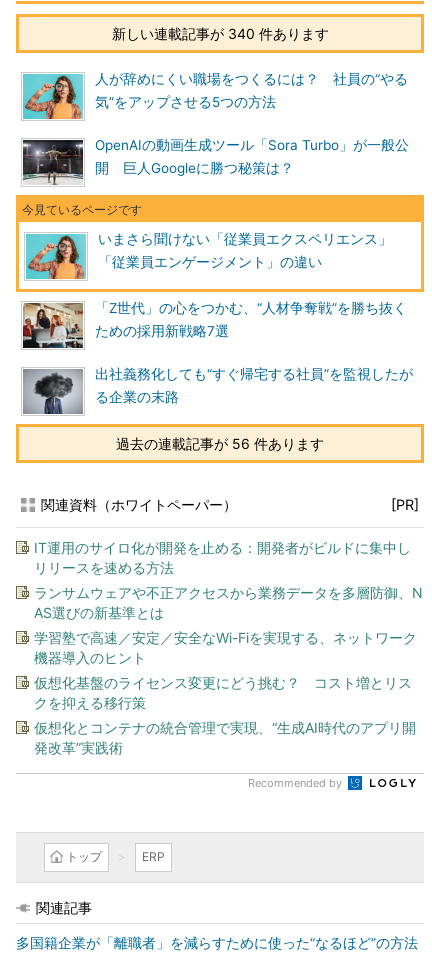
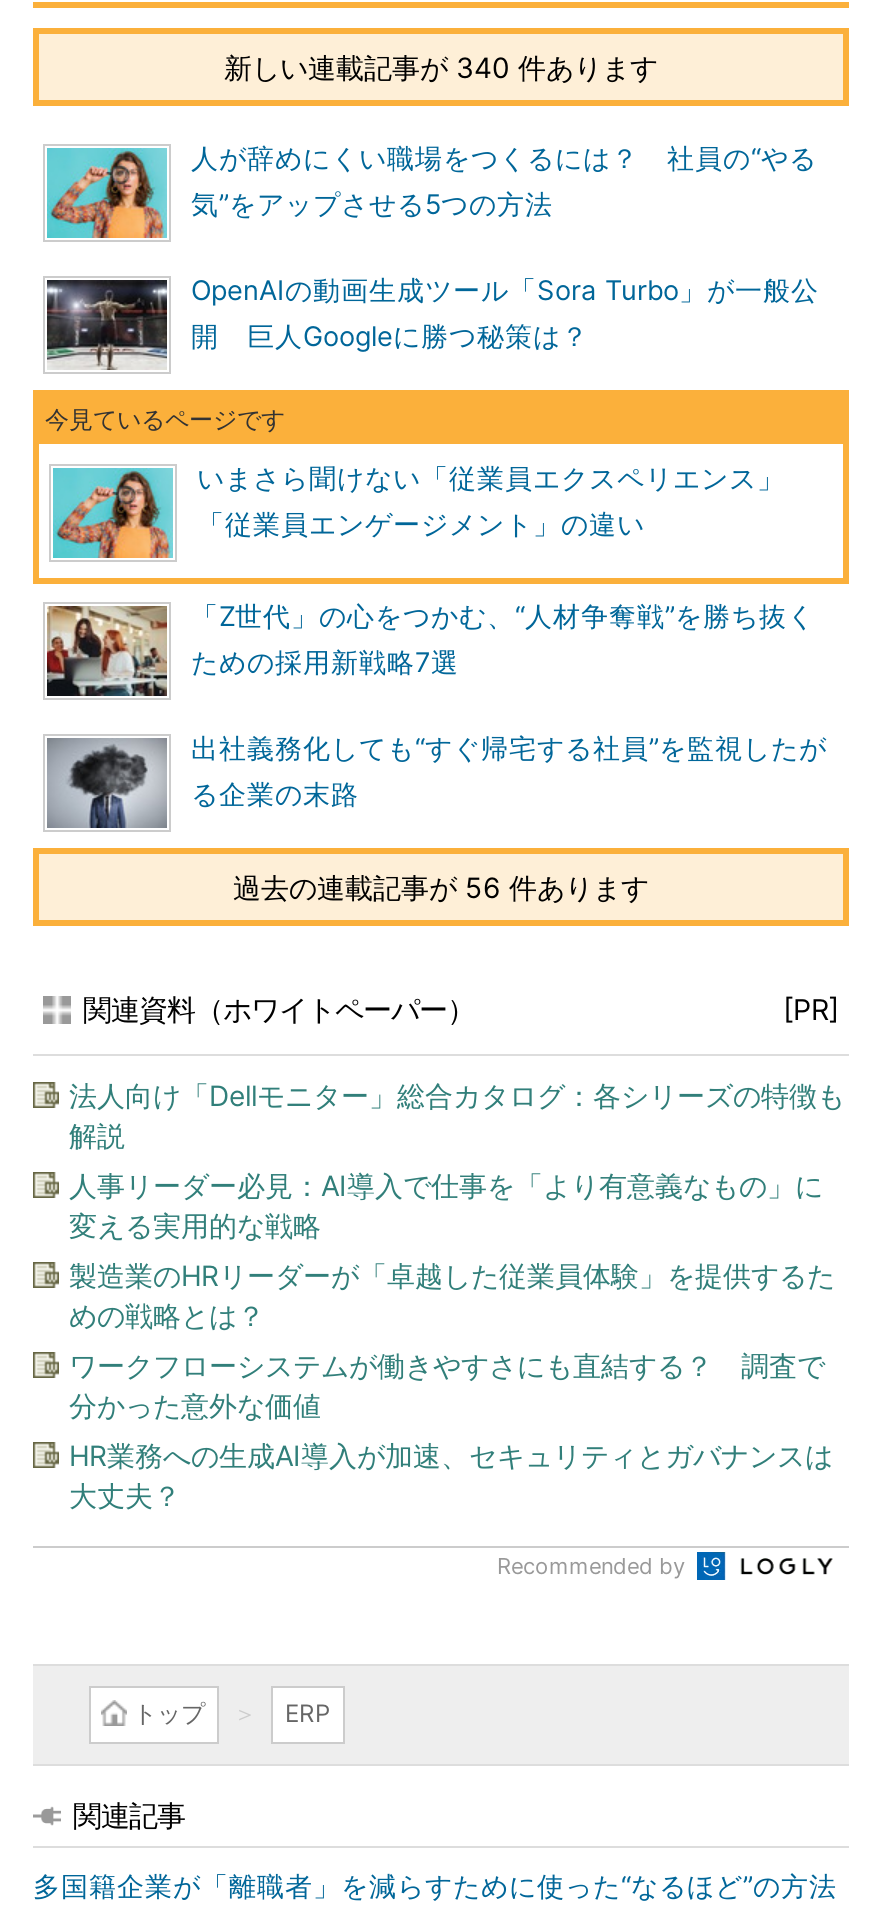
[34,539,411,576] IT運用のサイロ化が開発を止める：開発者がビルドに集中し | リリースを速める方法 -> [69,1078,845,1152] 法人向け「Dellモニター」総合カタログ：各シリーズの特徴も | 解説
[34,584,423,621] ランサムウェアや不正アクセスから業務データを多層防御、N | AS選びの新基準とは -> [69,1168,823,1242] 人事リーダー必見：AI導入で仕事を「より有意義なもの」に | 変える実用的な戦略
[34,629,417,666] 学習塾で高速／安定／安全なWi-Fiを実現する、ネットワーク | 機器導入のヒント -> [69,1258,835,1332] 製造業のHRリーダーが「卓越した従業員体験」を提供するた | めの戦略とは？
[34,674,412,711] 仮想化基盤のライセンス変更にどう挑む？ コスト増とリス | クを抑える移行策 -> [69,1348,825,1422] ワークフローシステムが働きやすさにも直結する？ 調査で | 分かった意外な価値
[34,719,416,756] 仮想化とコンテナの統合管理で実現、“生成AI時代のアプリ開 | 発改革”実践術 -> [69,1438,833,1512] HR業務への生成AI導入が加速、セキュリティとガバナンスは | 大丈夫？

